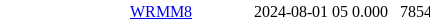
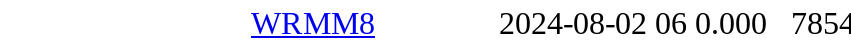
[254,3,388,20] 2024-08-01 05 0.000 -> [499,7,767,41] 2024-08-02 06 0.000

